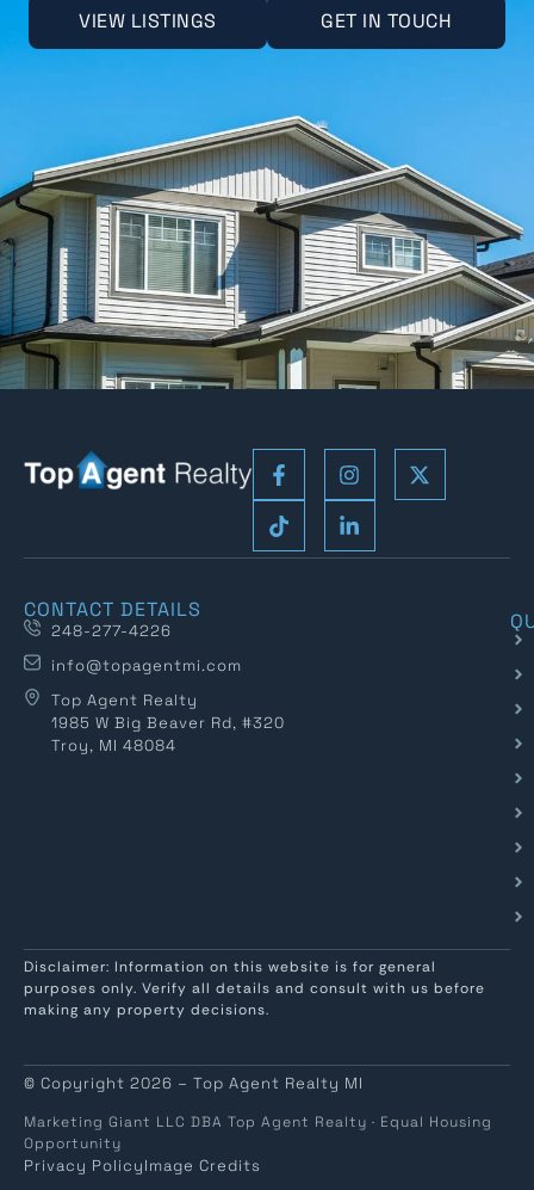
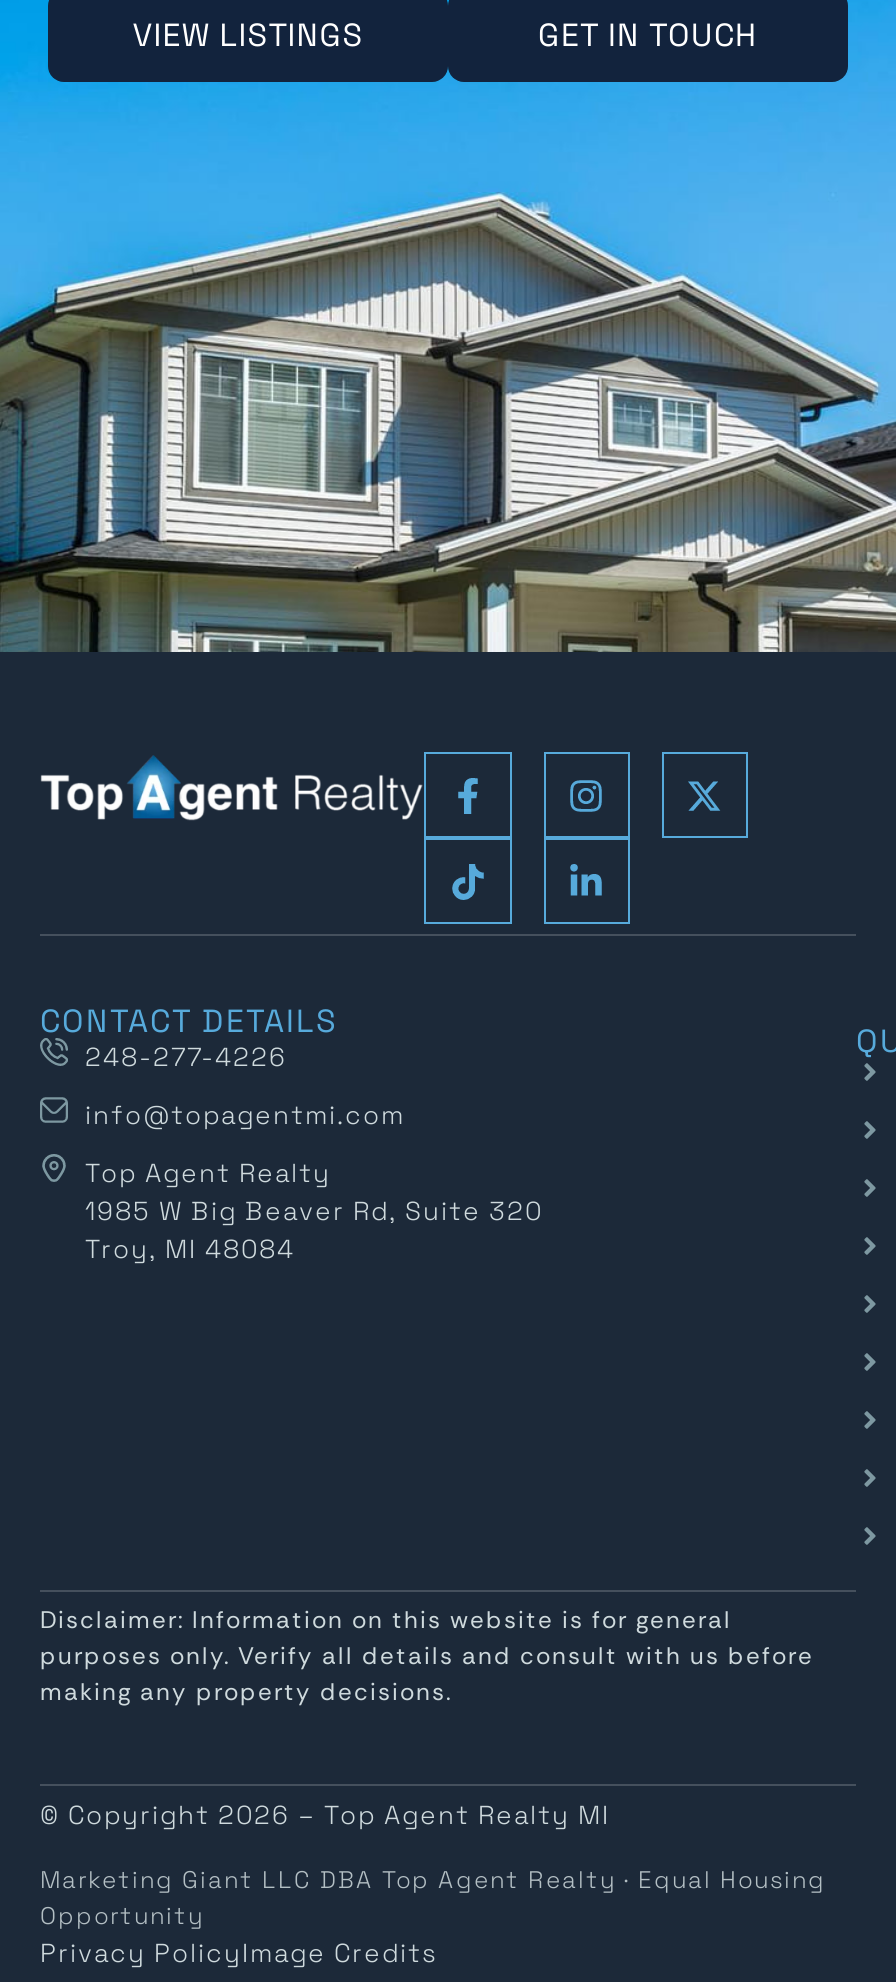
[51,713,284,733] 1985 W Big Beaver Rd, #320 -> [85,1195,543,1229] 1985 W Big Beaver Rd, Suite 320

